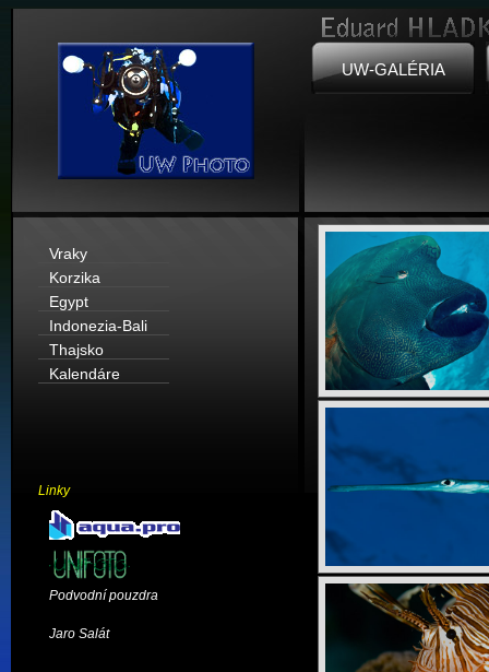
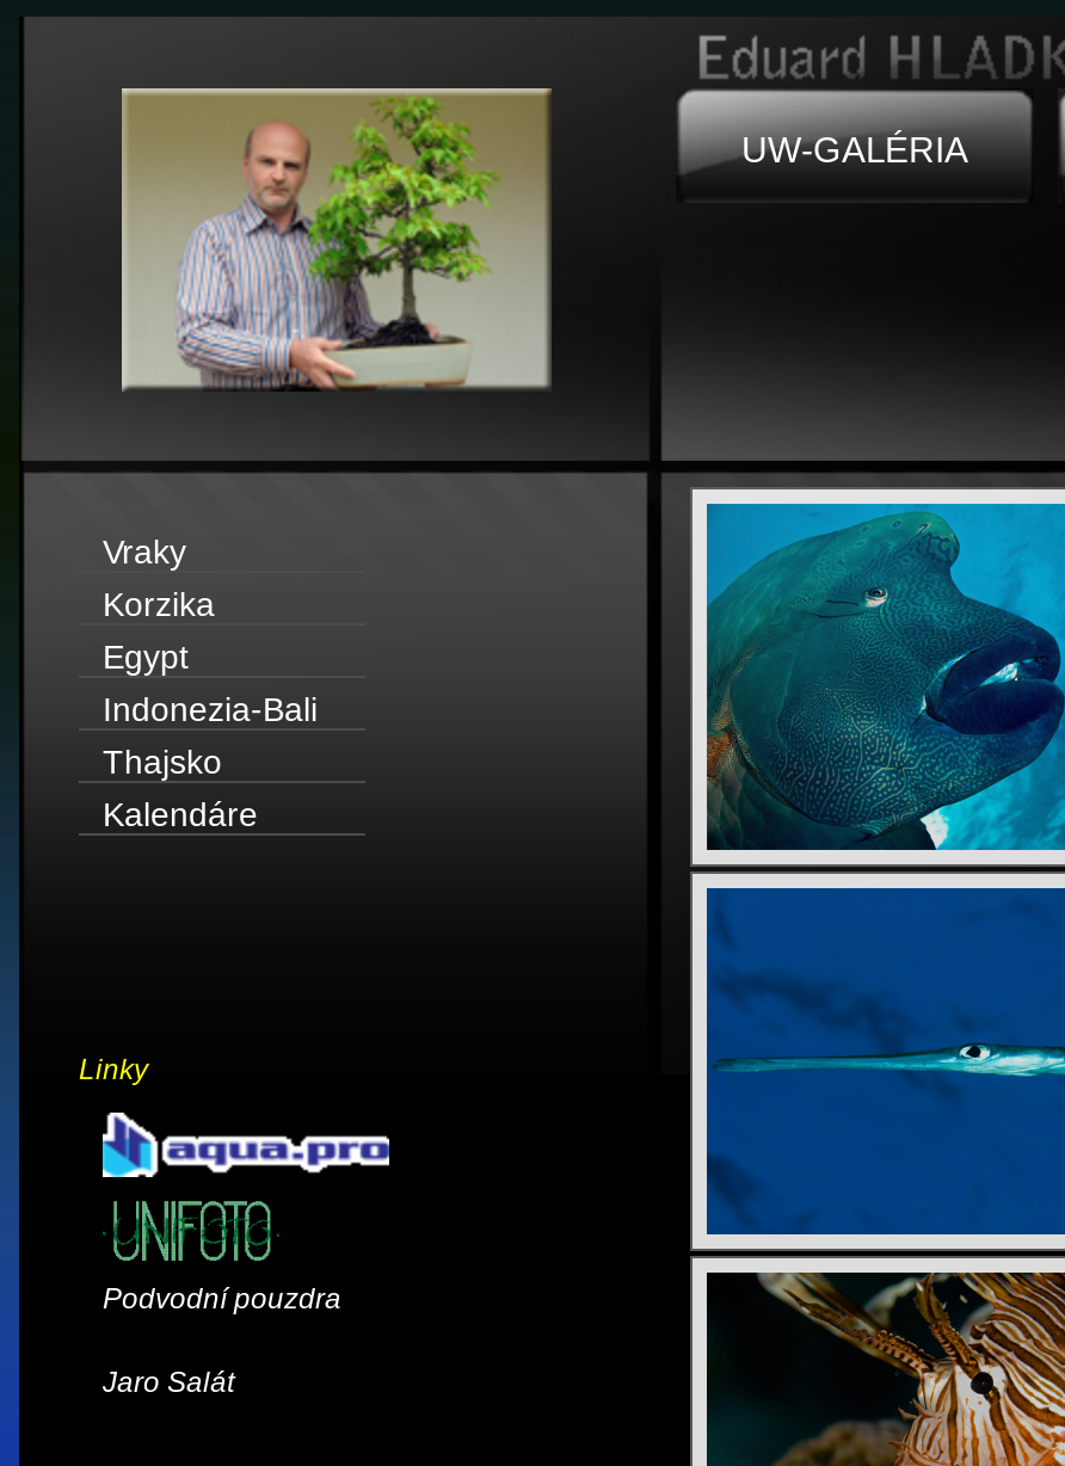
[58,43,254,179] [image] -> [119,88,552,392] [image]

